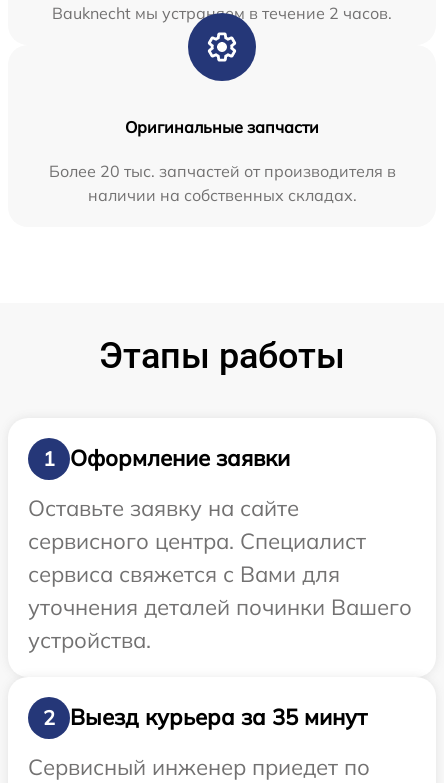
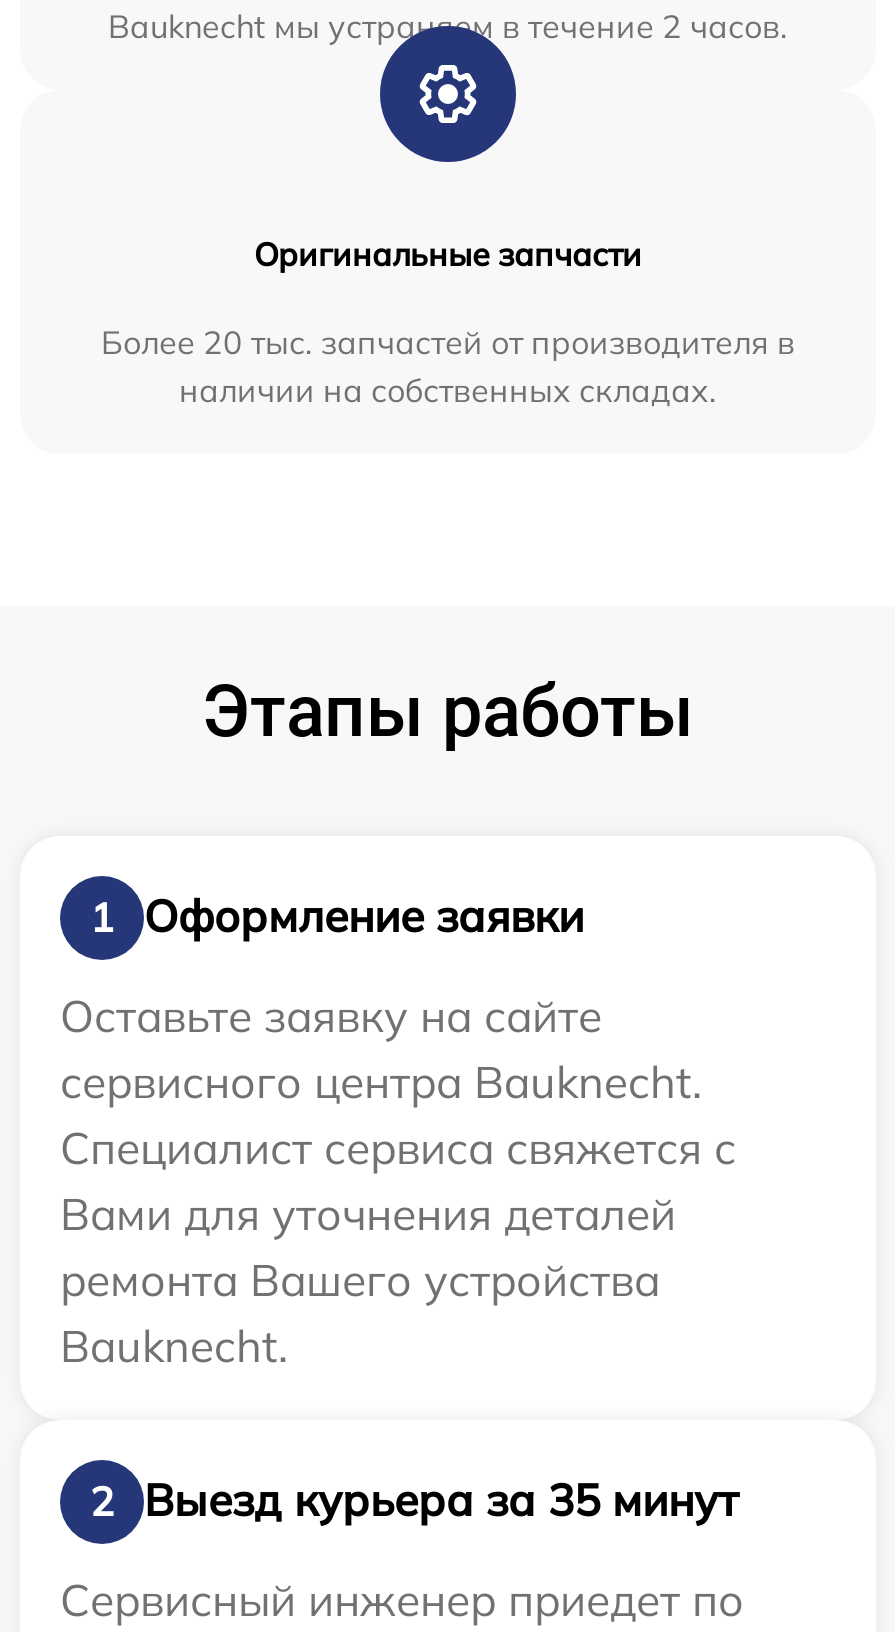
[28,527,412,654] сервисного центра. Специалист | сервиса свяжется с Вами для | уточнения деталей починки Вашего | устройства. -> [60,1053,736,1373] сервисного центра Bauknecht. | Специалист сервиса свяжется с | Вами для уточнения деталей | ремонта Вашего устройства | Bauknecht.

